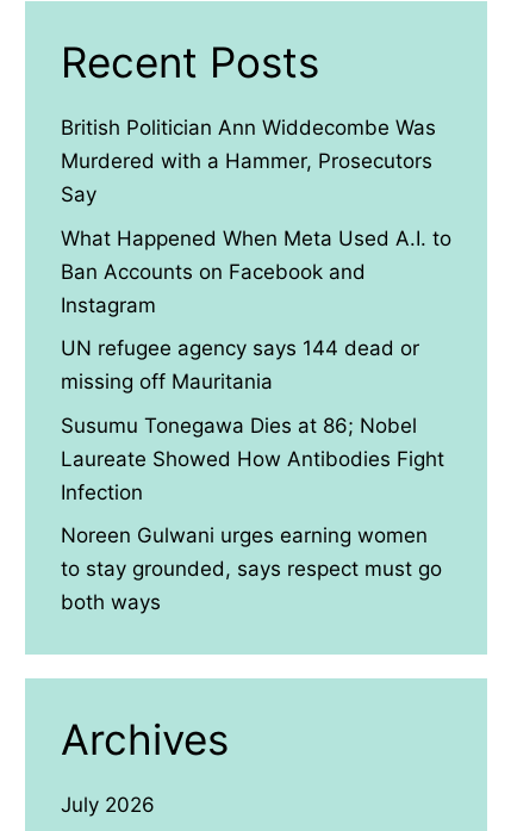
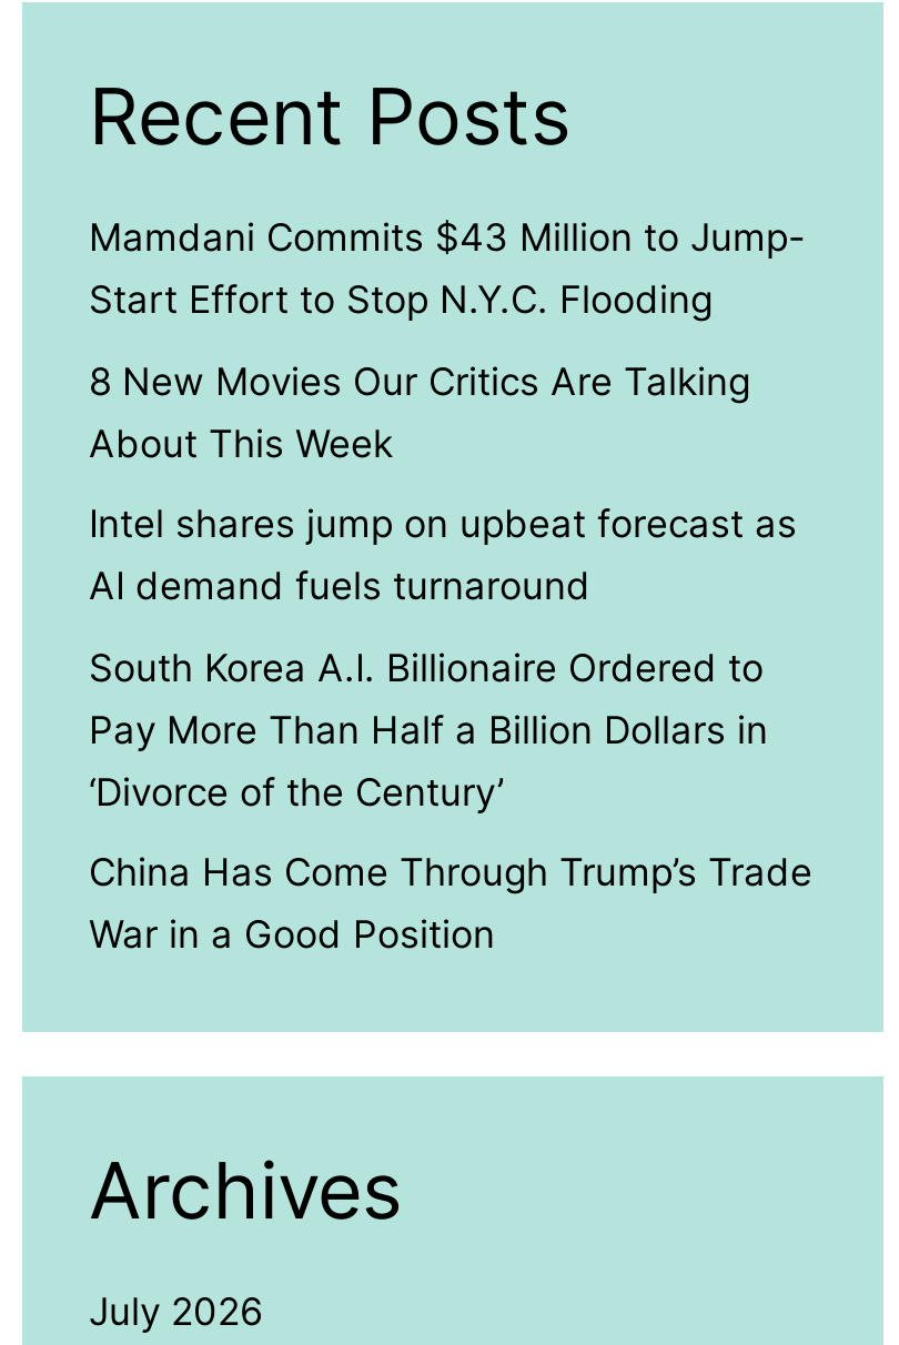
[61,116,436,206] British Politician Ann Widdecombe Was | Murdered with a Hammer, Prosecutors | Say -> [89,215,806,322] Mamdani Commits $43 Million to Jump- | Start Effort to Stop N.Y.C. Flooding
[61,226,451,317] What Happened When Meta Used A.I. to | Ban Accounts on Facebook and | Instagram -> [89,358,750,465] 8 New Movies Our Critics Are Talking | About This Week
[61,336,419,393] UN refugee agency says 144 dead or | missing off Mauritania -> [89,502,797,608] Intel shares jump on upbeat forecast as | AI demand fuels turnaround
[61,413,444,504] Susumu Tonegawa Dies at 86; Nobel | Laureate Showed How Antibodies Fight | Infection -> [89,645,768,813] South Korea A.I. Billionaire Ordered to | Pay More Than Half a Billion Dollars in | ‘Divorce of the Century’
[61,523,442,614] Noreen Gulwani urges earning women | to stay grounded, says respect must go | both ways -> [89,850,812,957] China Has Come Through Trump’s Trade | War in a Good Position

